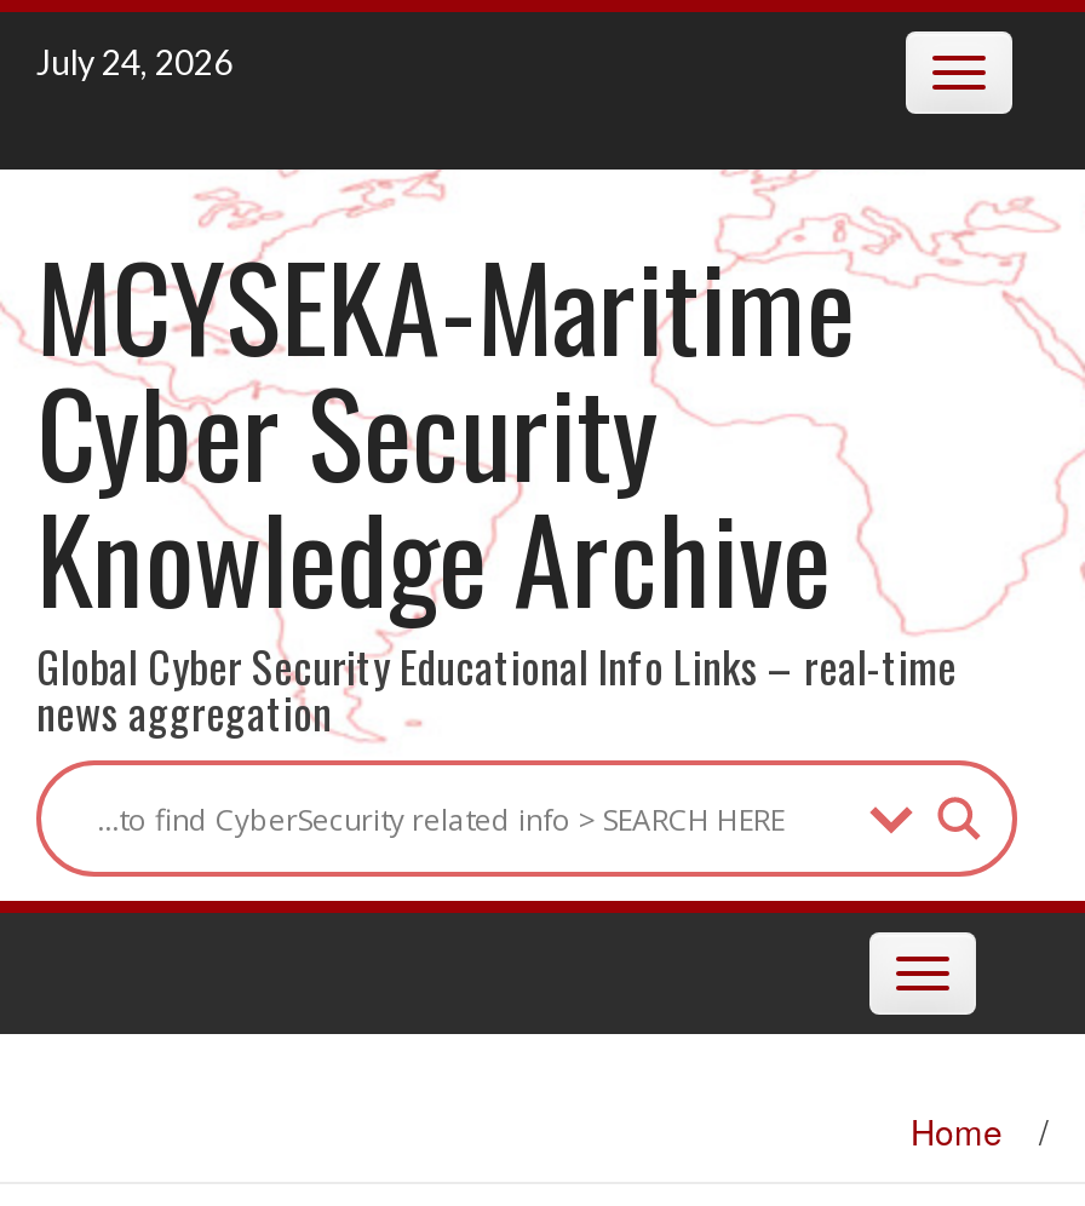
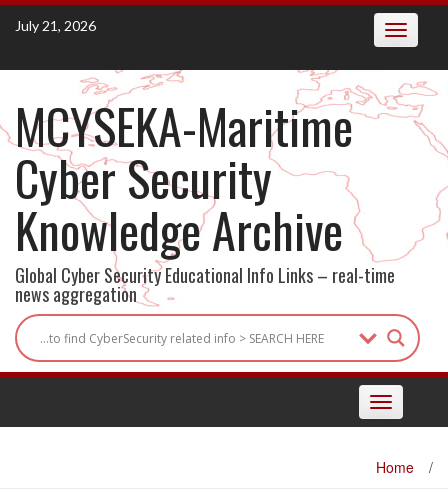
[36,41,232,82] July 24, 2026 -> [15,17,96,34] July 21, 2026

